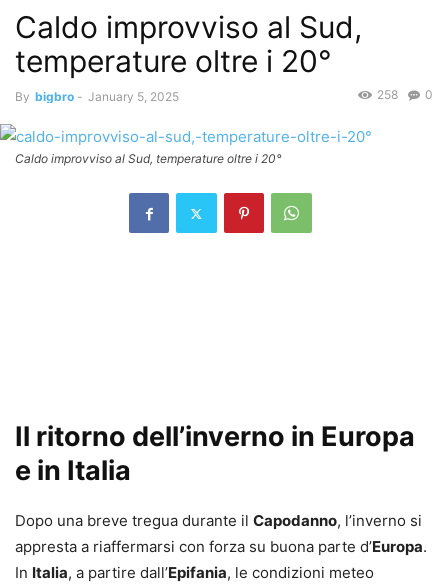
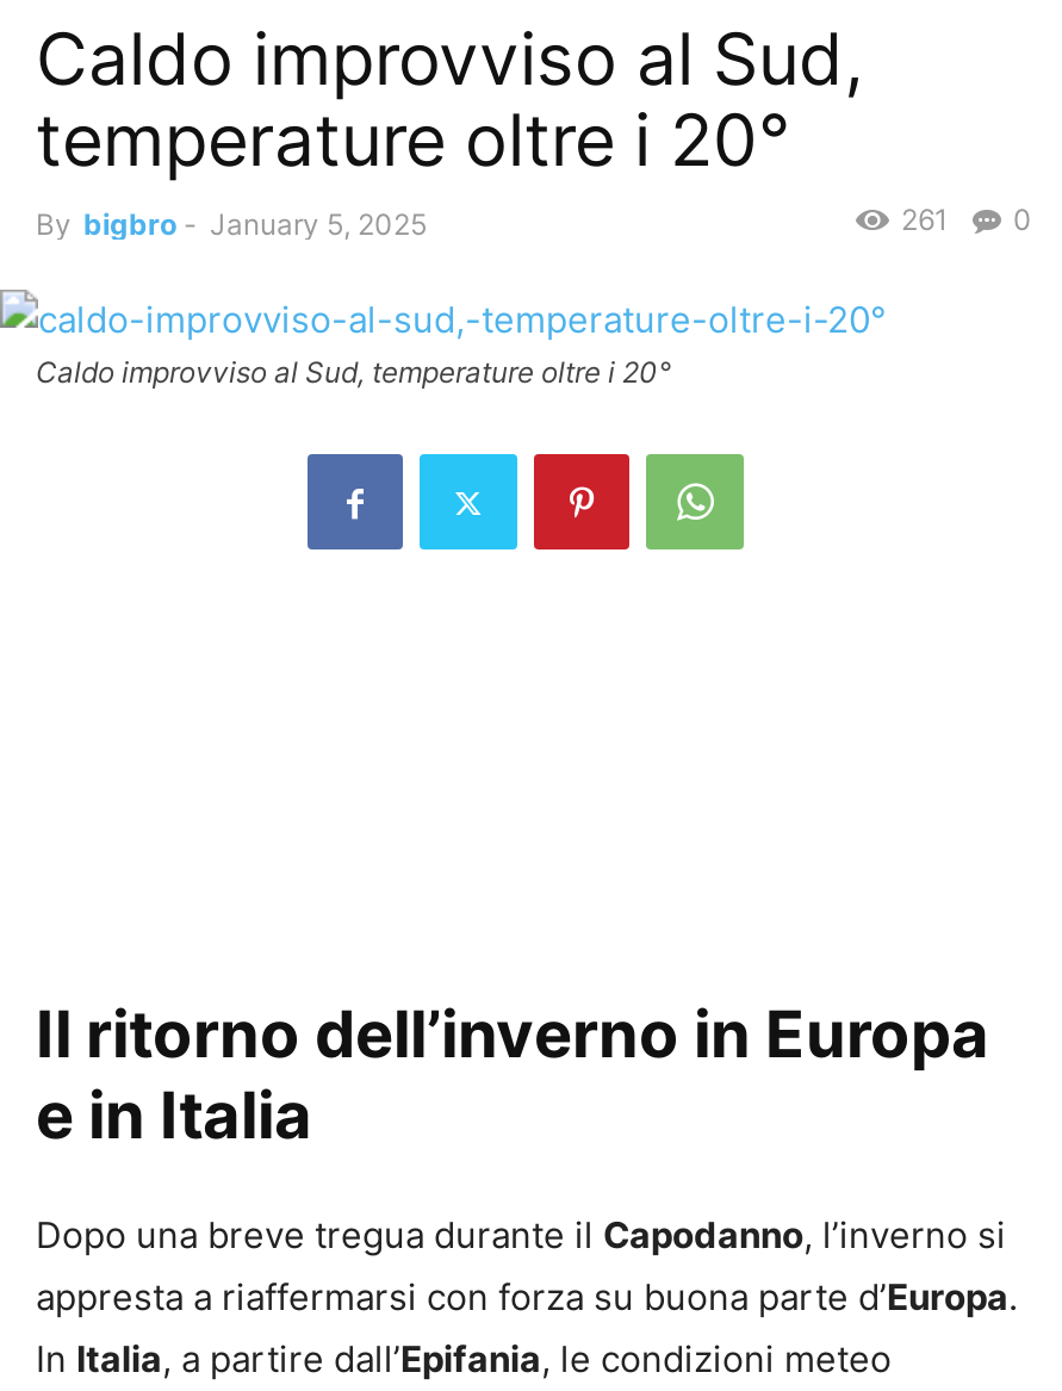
[377,87,433,102] 258 0 -> [901,201,1032,237] 261 0

